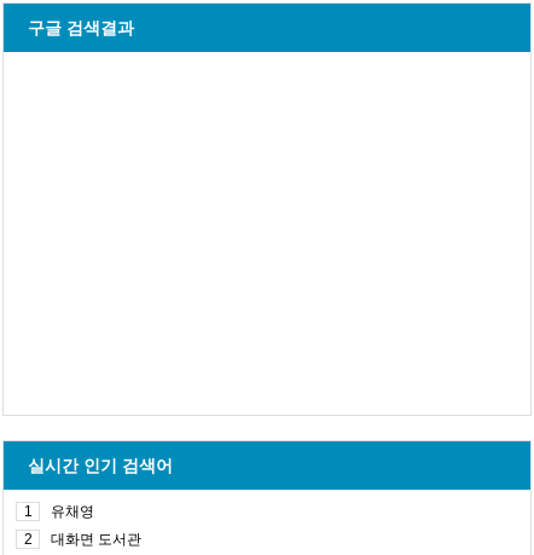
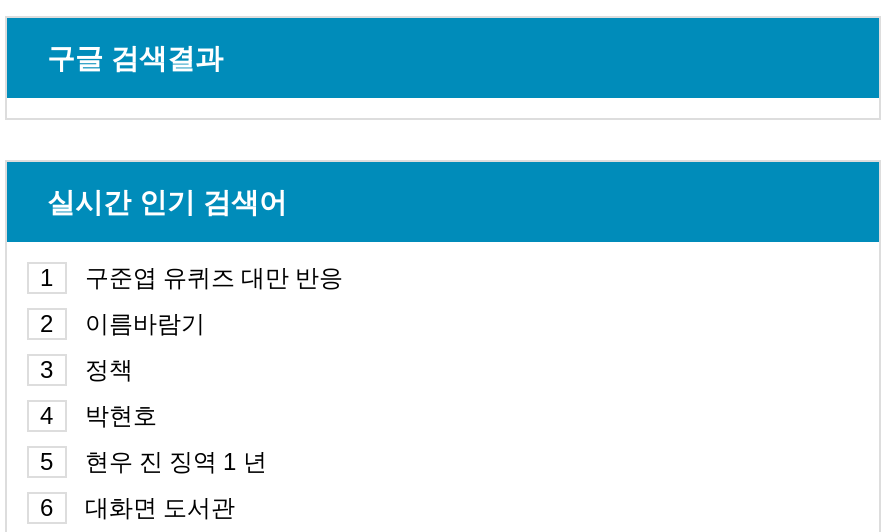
moved [24,456,173,548] -> [40,186,287,338]: 실시간 인기 검색어 | 1 | 2
[51,503,94,520] 유채영 -> [85,264,343,292] 구준엽 유퀴즈 대만 반응
none -> [40,310,267,522] 이름바람기 | 3 | 정책 | 4 | 박현호 | 5 | 현우 진 징역 1 년 | 6

